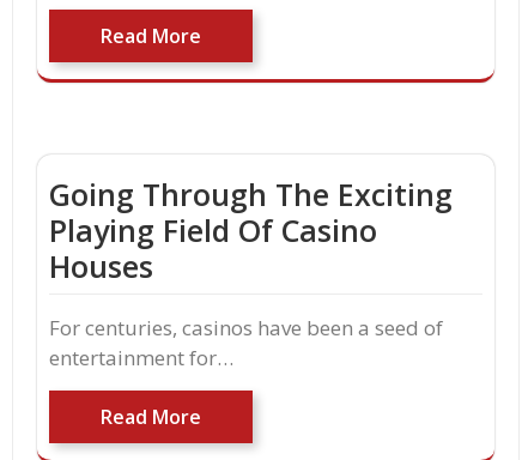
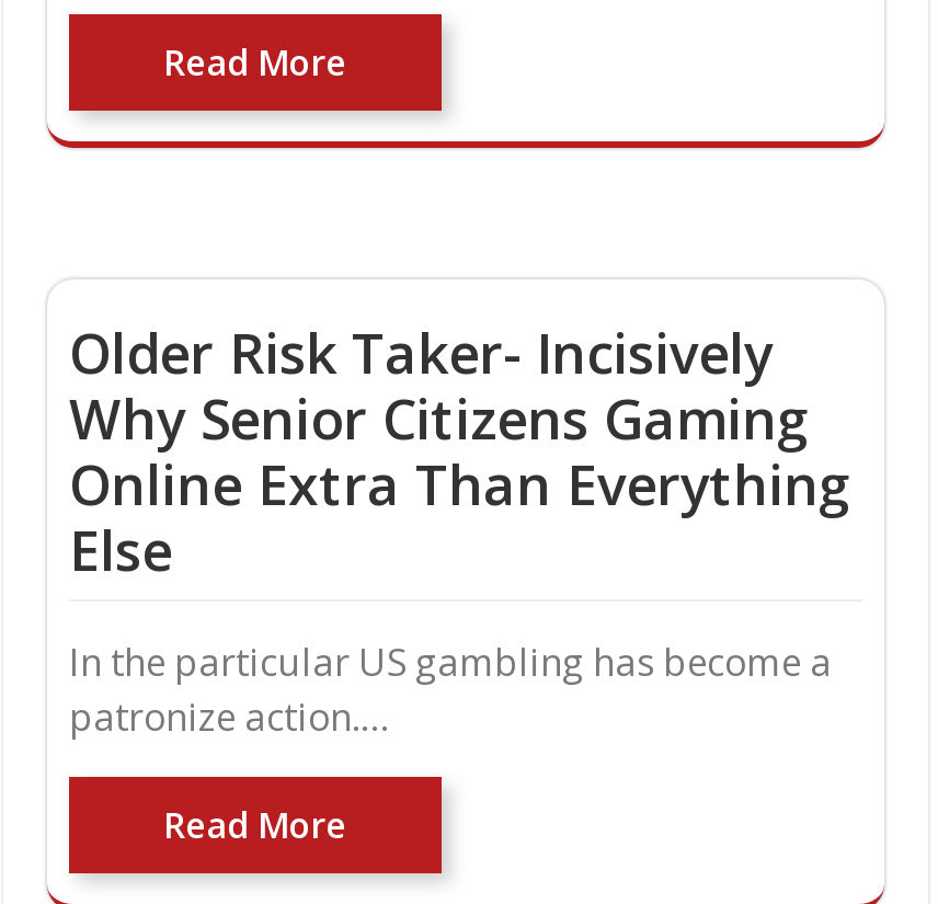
[49,174,453,286] Going Through The Exciting | Playing Field Of Casino | Houses -> [69,314,851,586] Older Risk Taker- Incisively | Why Senior Citizens Gaming | Online Extra Than Everything | Else
[49,314,443,371] For centuries, casinos have been a seed of | entertainment for… -> [69,636,832,742] In the particular US gambling has become a | patronize action.…

